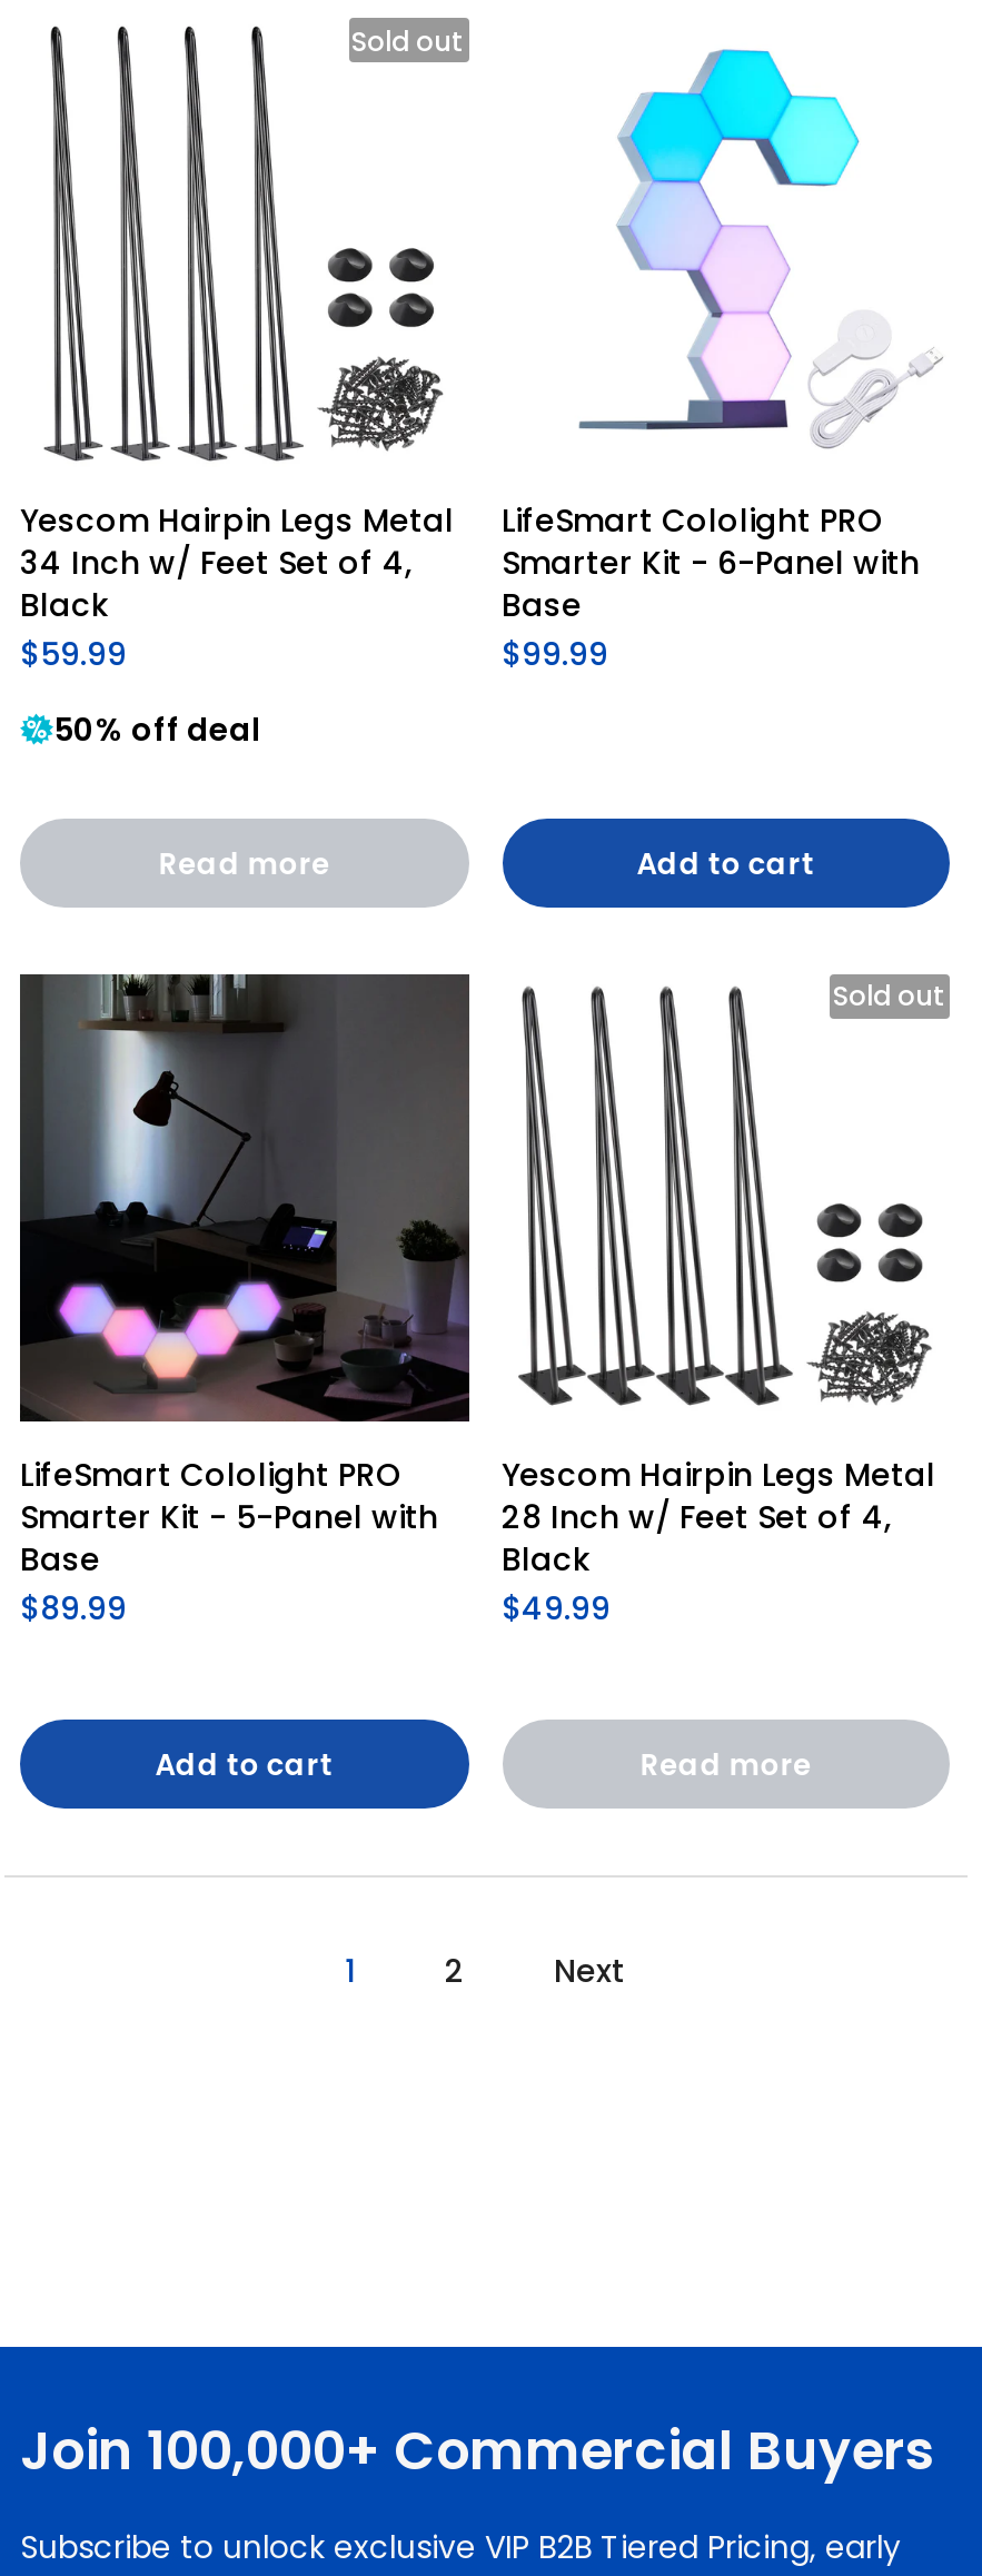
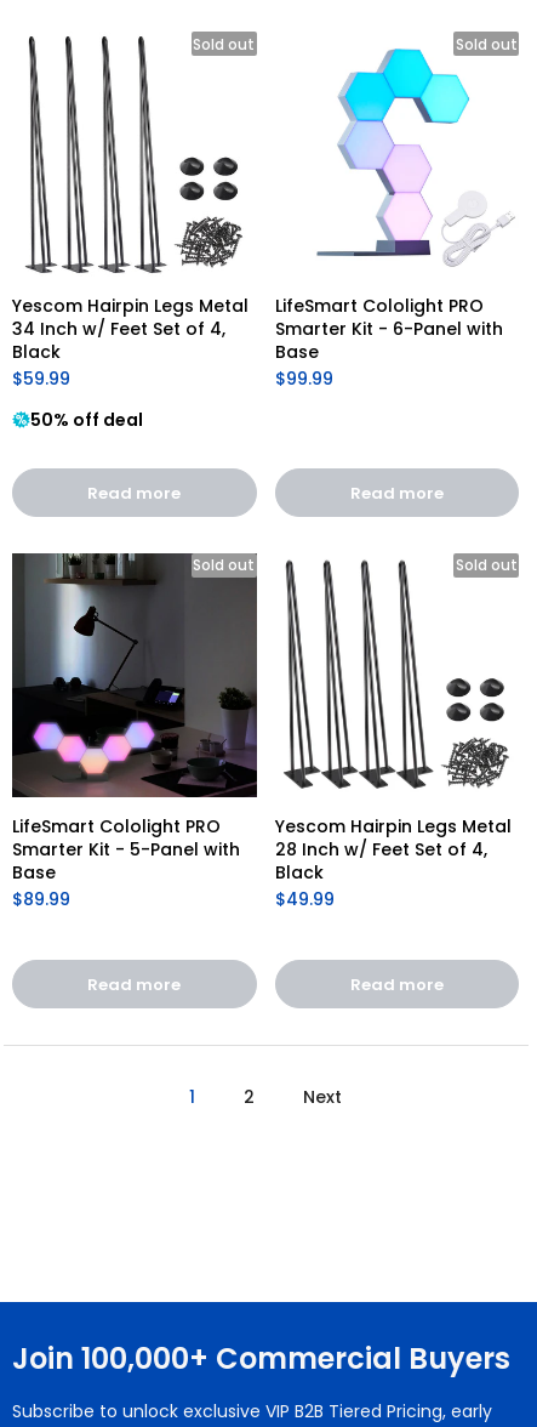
none -> [455,33,517,54] Sold out
[637,842,815,884] Add to cart -> [193,481,443,575] Read more | Sold out
[155,1744,333,1786] Add to cart -> [88,973,181,996] Read more

